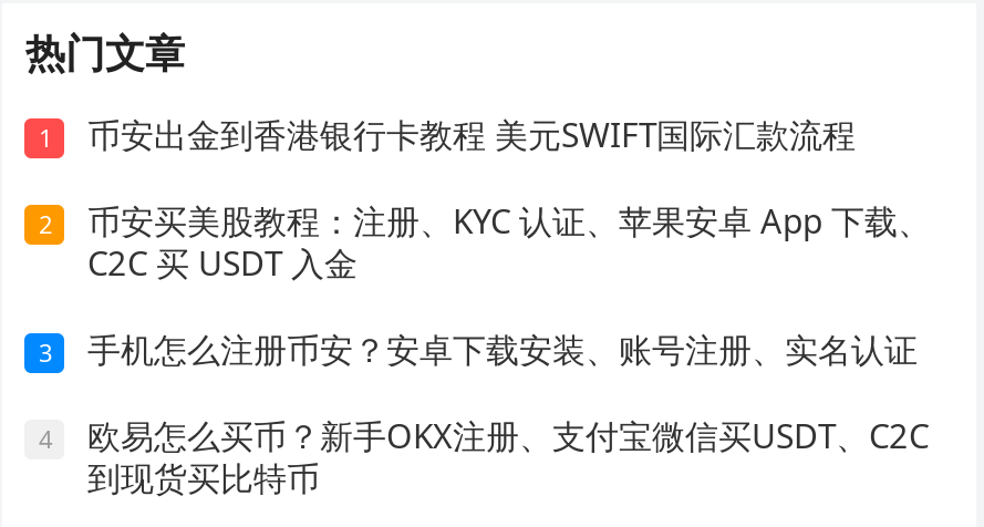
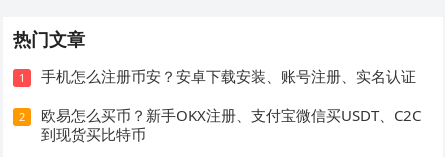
[39,112,931,369] 币安出金到香港银行卡教程 美元SWIFT国际汇款流程 | 2 | 币安买美股教程：注册、KYC 认证、苹果安卓 App 下载、 | C2C 买 USDT 入金 | 3 -> none
[39,413,929,457] 4 欧易怎么买币？新手OKX注册、支付宝微信买USDT、C2C -> [19,105,421,125] 2 欧易怎么买币？新手OKX注册、支付宝微信买USDT、C2C

